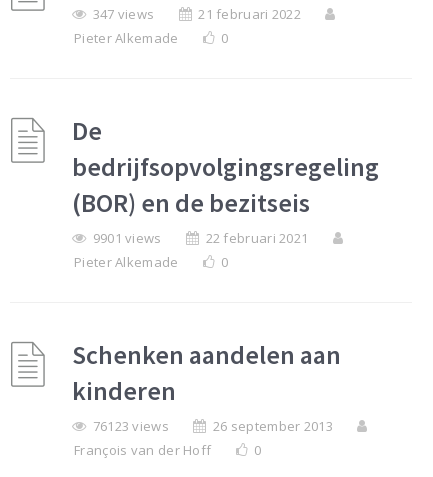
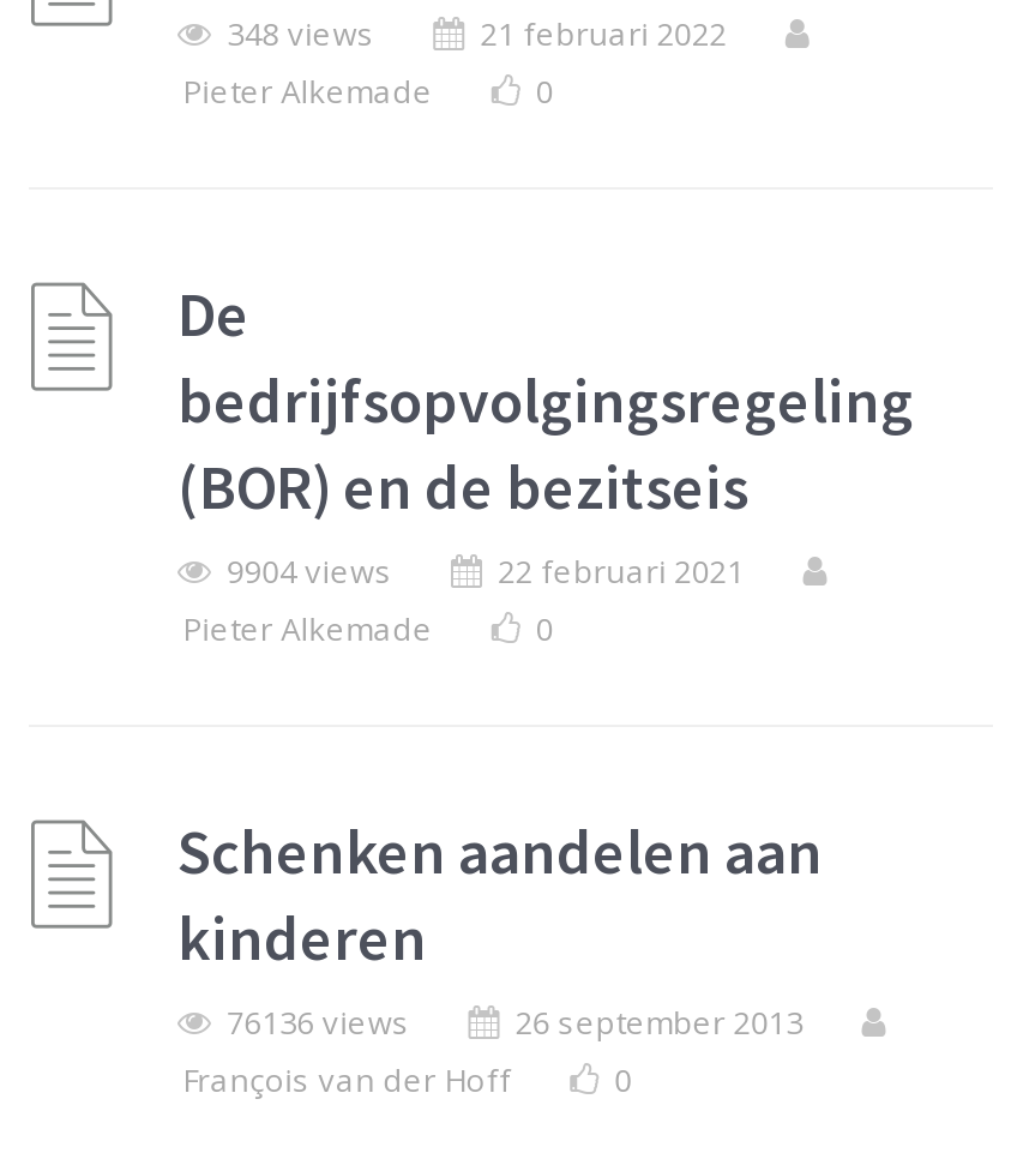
[93,5,154,23] 347 views -> [227,12,375,55] 348 views
[93,229,162,247] 9901 views -> [227,550,392,593] 9904 views
[93,417,169,435] 76123 views -> [227,1001,410,1044] 76136 views

